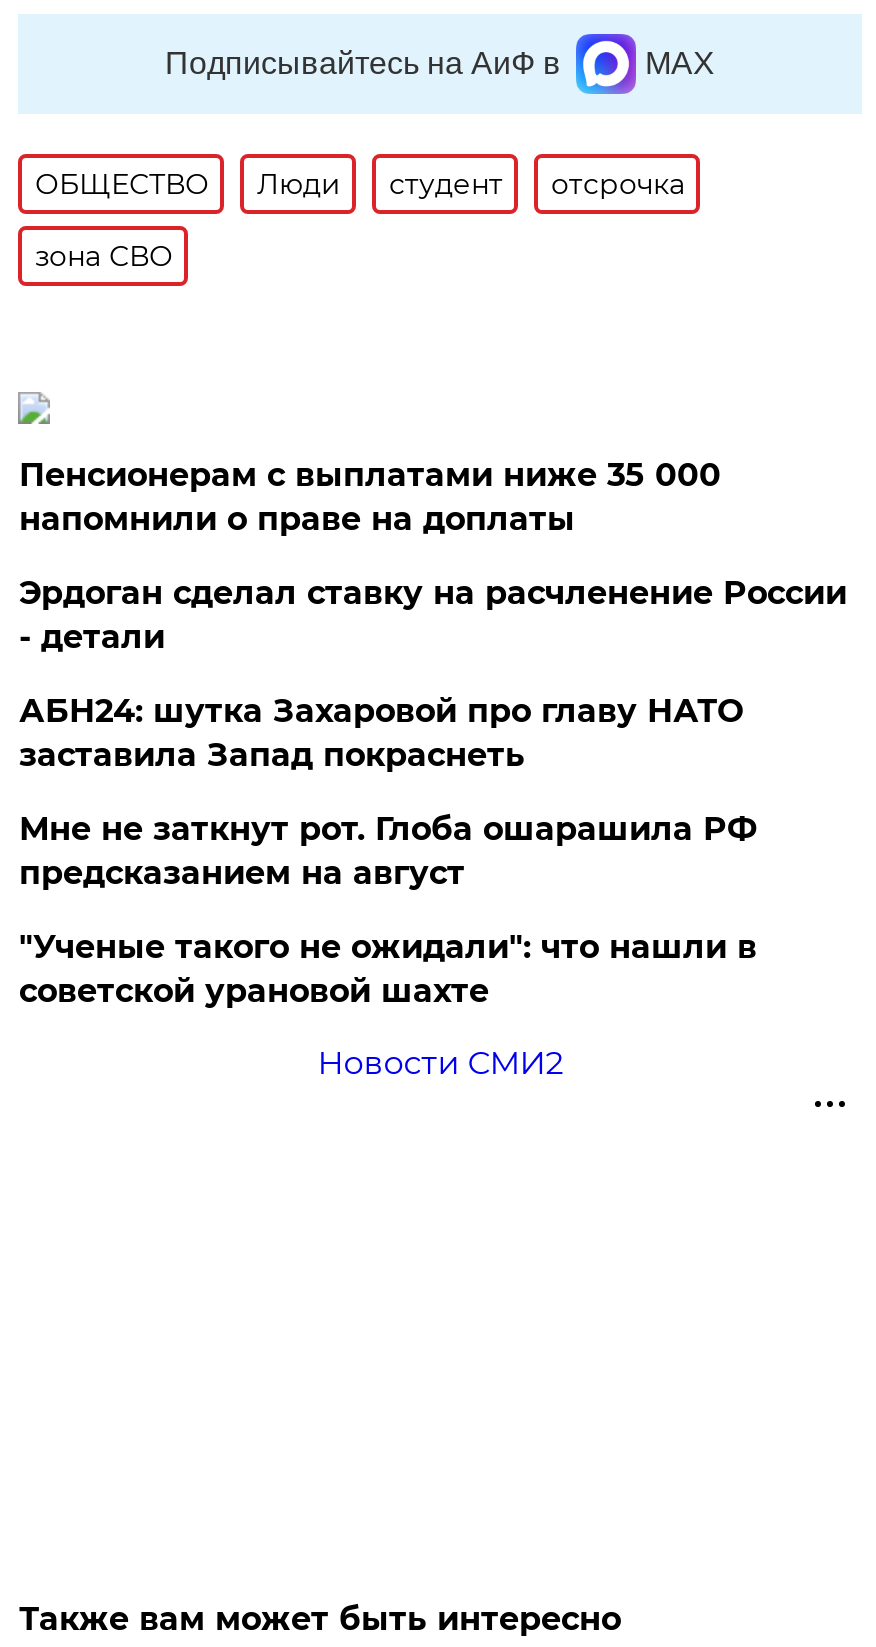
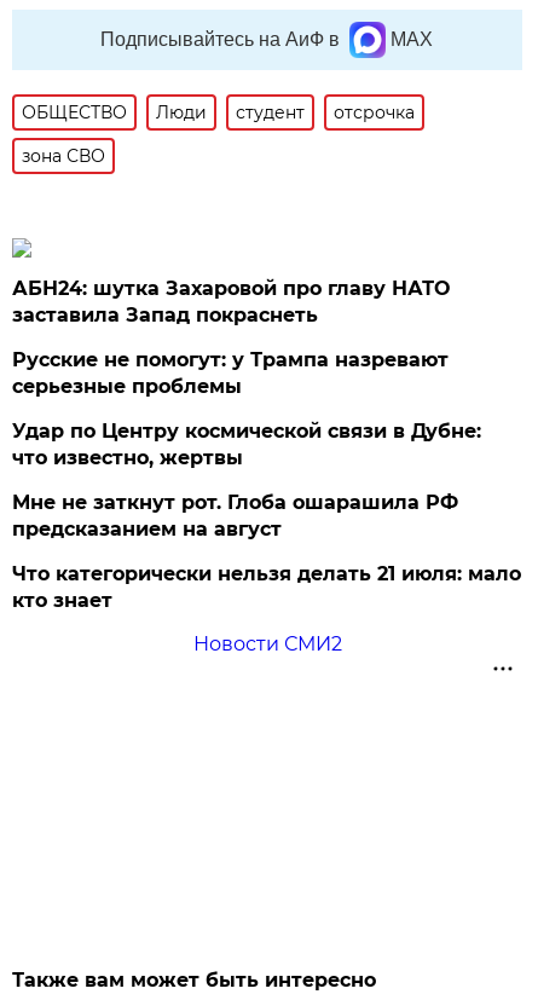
[19,456,847,656] Пенсионерам с выплатами ниже 35 000 | напомнили о праве на доплаты | Эрдоган сделал ставку на расчленение России | - детали -> none
moved [19,692,743,774] -> [13,277,450,326]: АБН24: шутка Захаровой про главу НАТО | заставила Запад покраснеть
none -> [13,348,482,469] Русские не помогут: у Трампа назревают | серьезные проблемы | Удар по Центру космической связи в Дубне: | что известно, жертвы
[19,928,757,1010] "Ученые такого не ожидали": что нашли в | советской урановой шахте -> [13,562,522,612] Что категорически нельзя делать 21 июля: мало | кто знает

